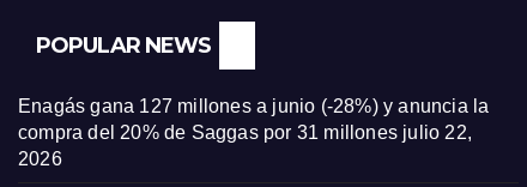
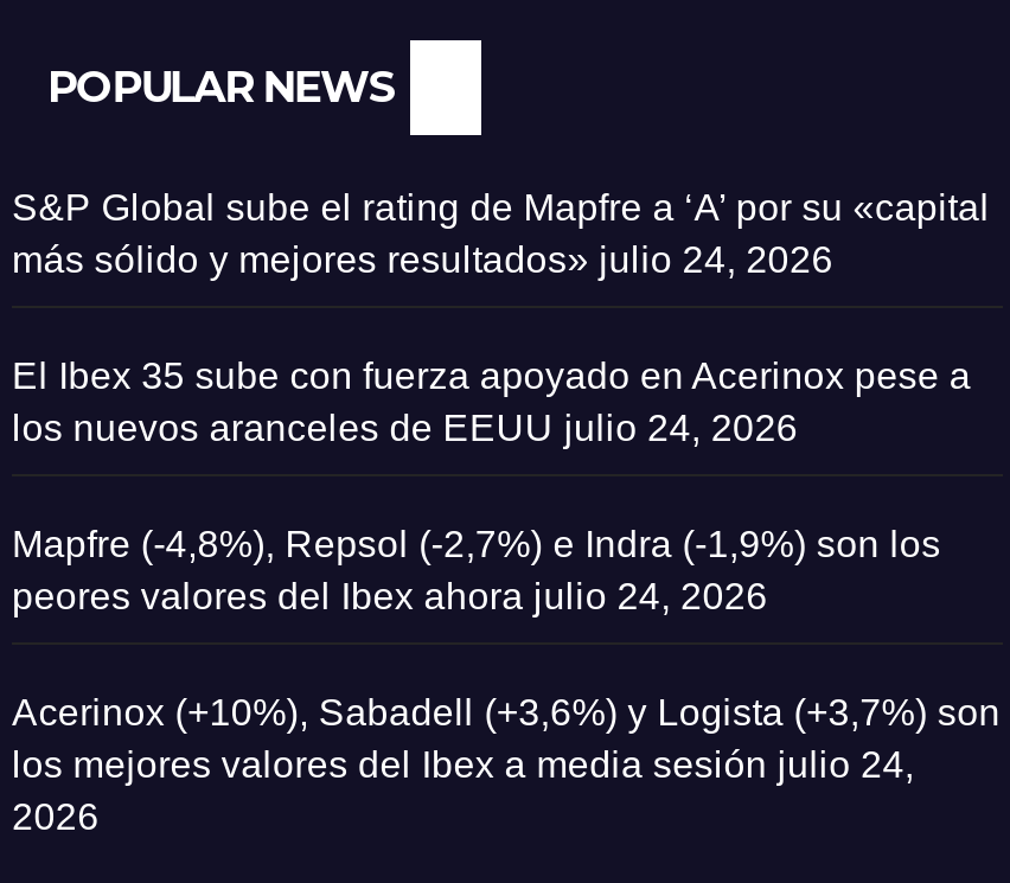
[18,96,489,143] Enagás gana 127 millones a junio (-28%) y anuncia la | compra del 20% de Saggas por 31 millones julio 22, -> [12,188,1001,785] S&P Global sube el rating de Mapfre a ‘A’ por su «capital | más sólido y mejores resultados» julio 24, 2026 | El Ibex 35 sube con fuerza apoyado en Acerinox pese a | los nuevos aranceles de EEUU julio 24, 2026 | Mapfre (-4,8%), Repsol (-2,7%) e Indra (-1,9%) son los | peores valores del Ibex ahora julio 24, 2026 | Acerinox (+10%), Sabadell (+3,6%) y Logista (+3,7%) son | los mejores valores del Ibex a media sesión julio 24,

